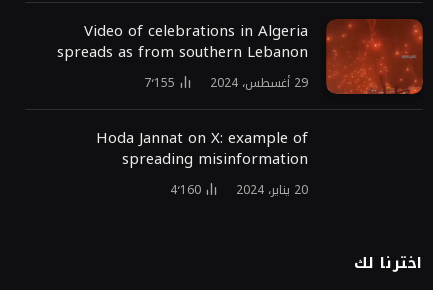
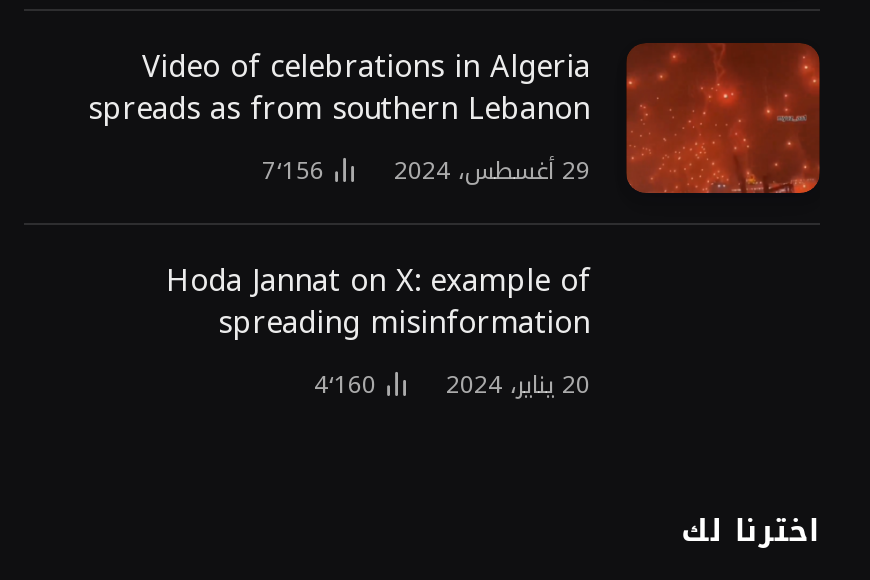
[144,72,175,94] 7٬155 -> [262,150,324,194] 7٬156

